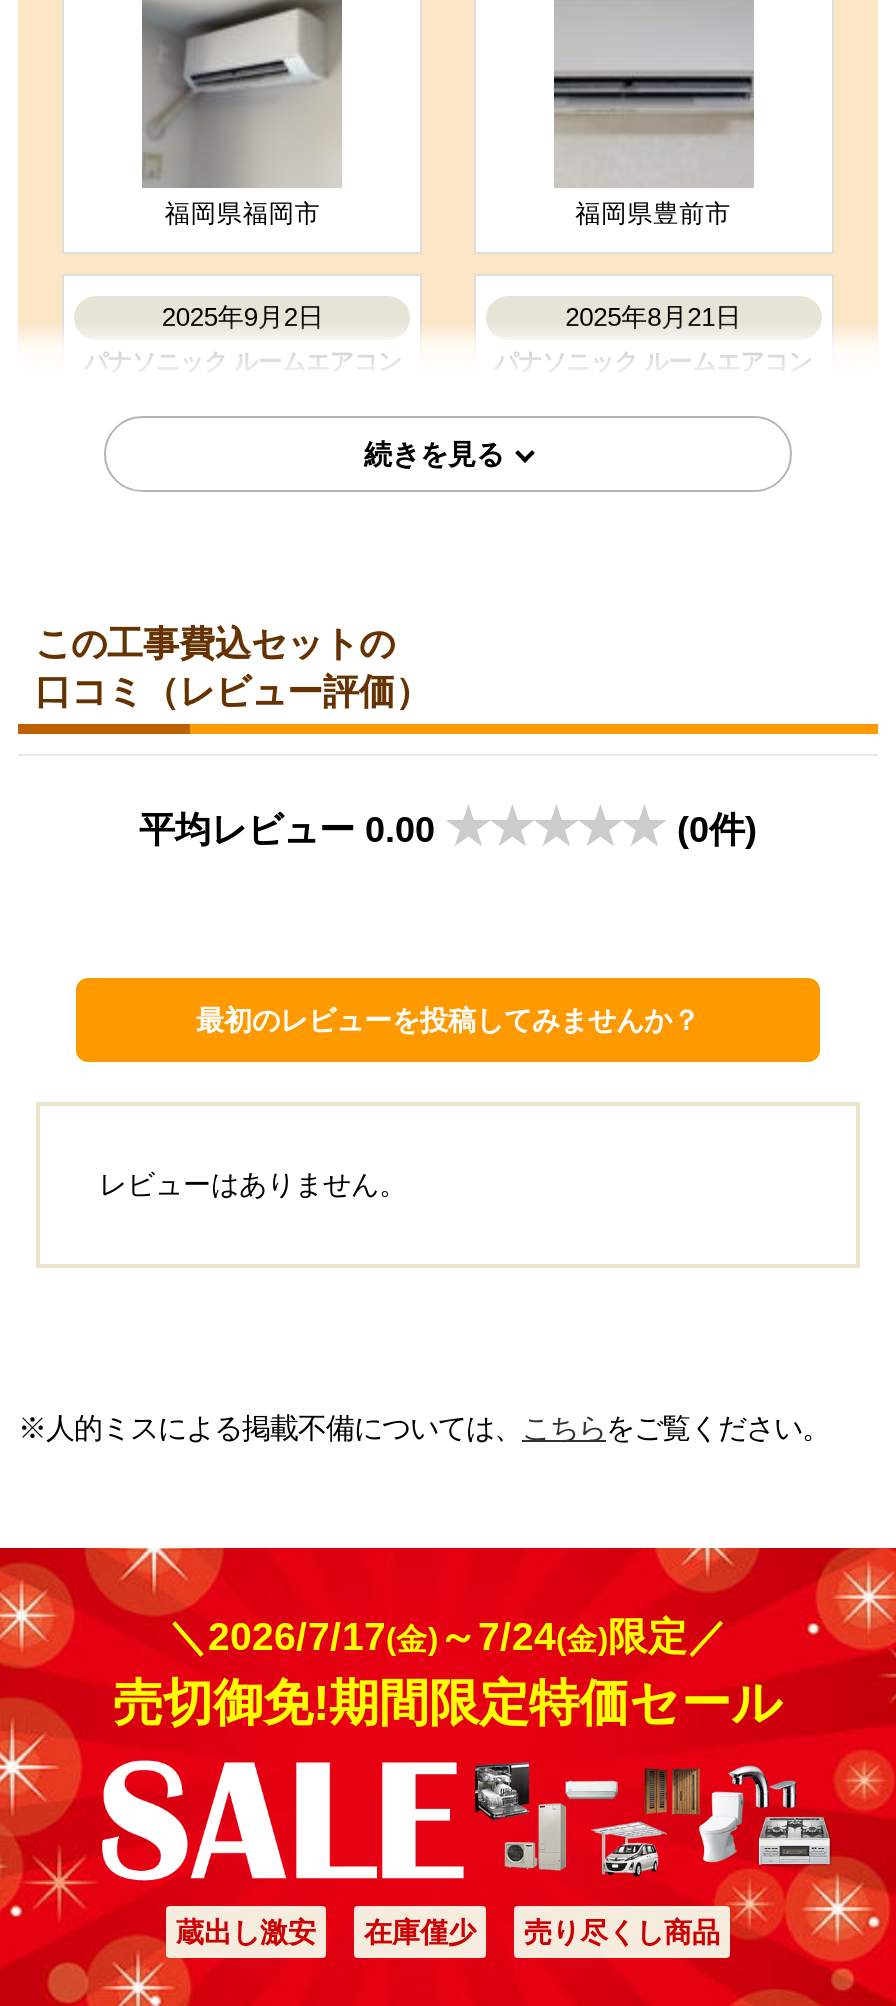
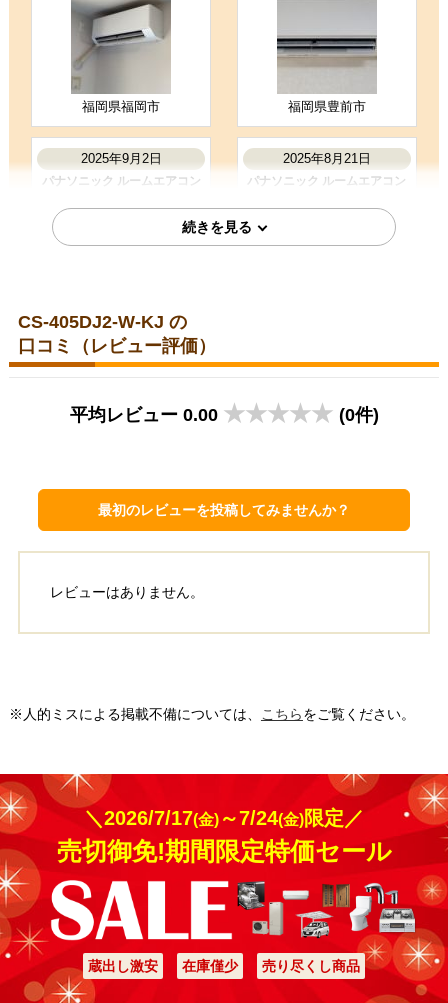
[35,624,395,664] この工事費込セットの -> [17,312,186,332] CS-405DJ2-W-KJ の

